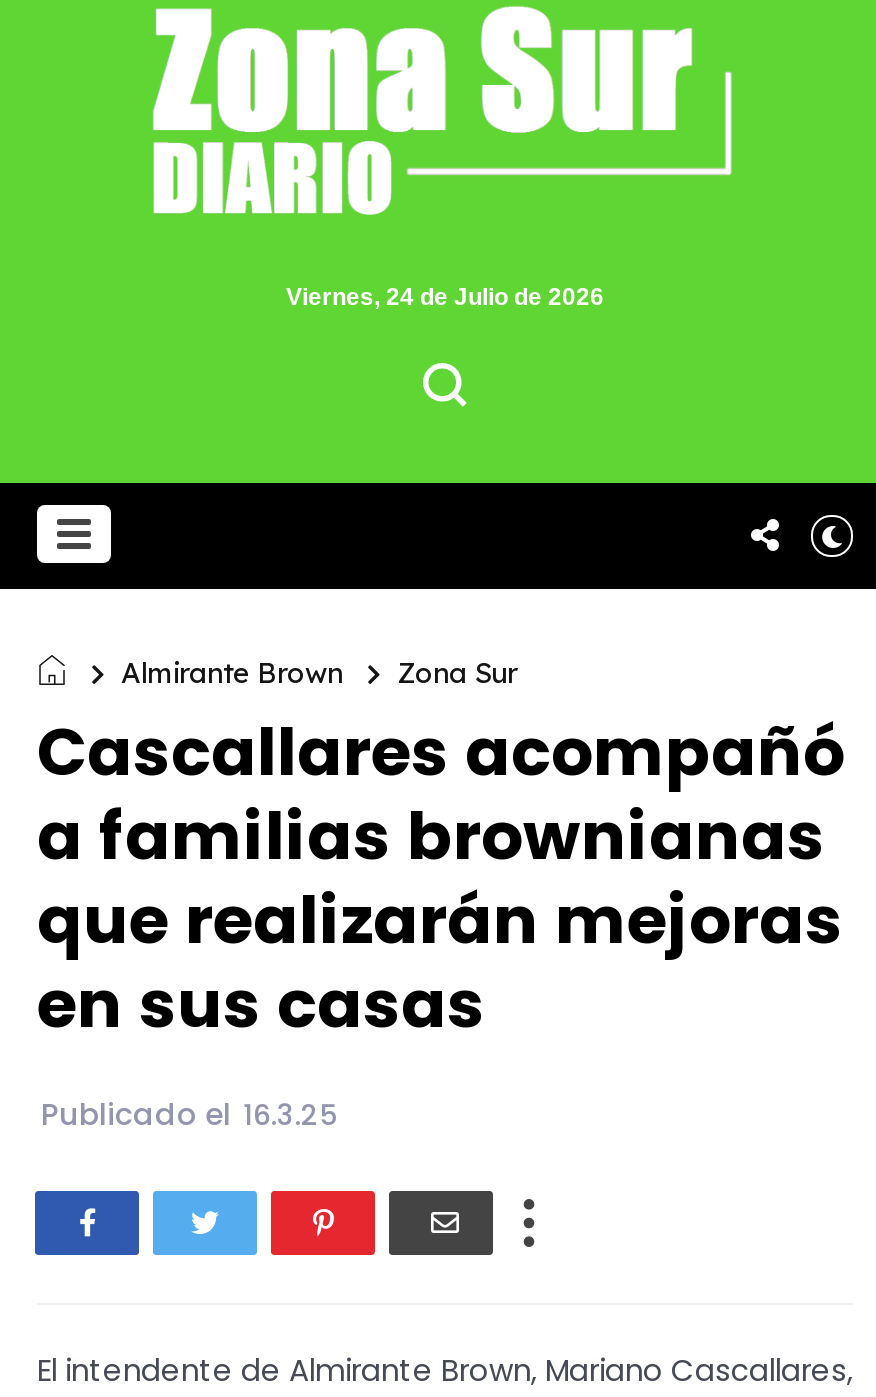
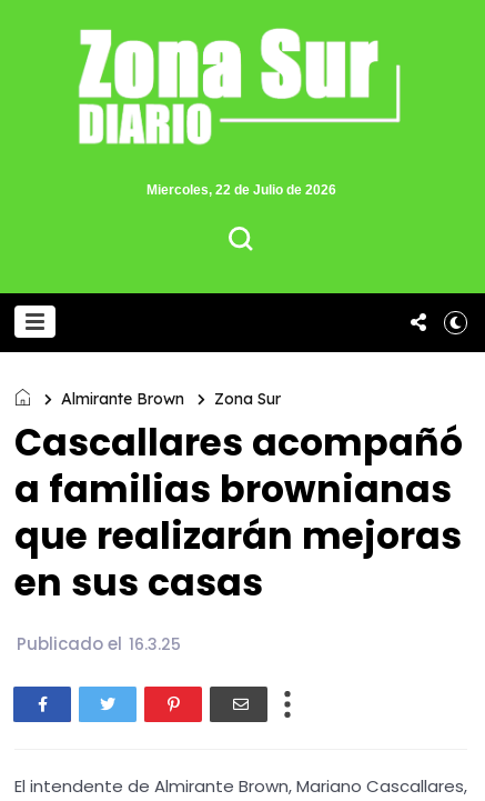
[286,283,604,311] Viernes, 24 de Julio de 2026 -> [146,182,336,198] Miercoles, 22 de Julio de 2026

